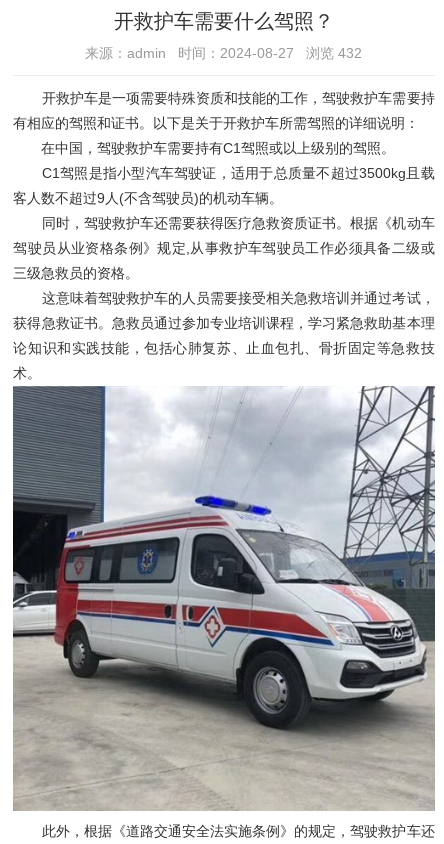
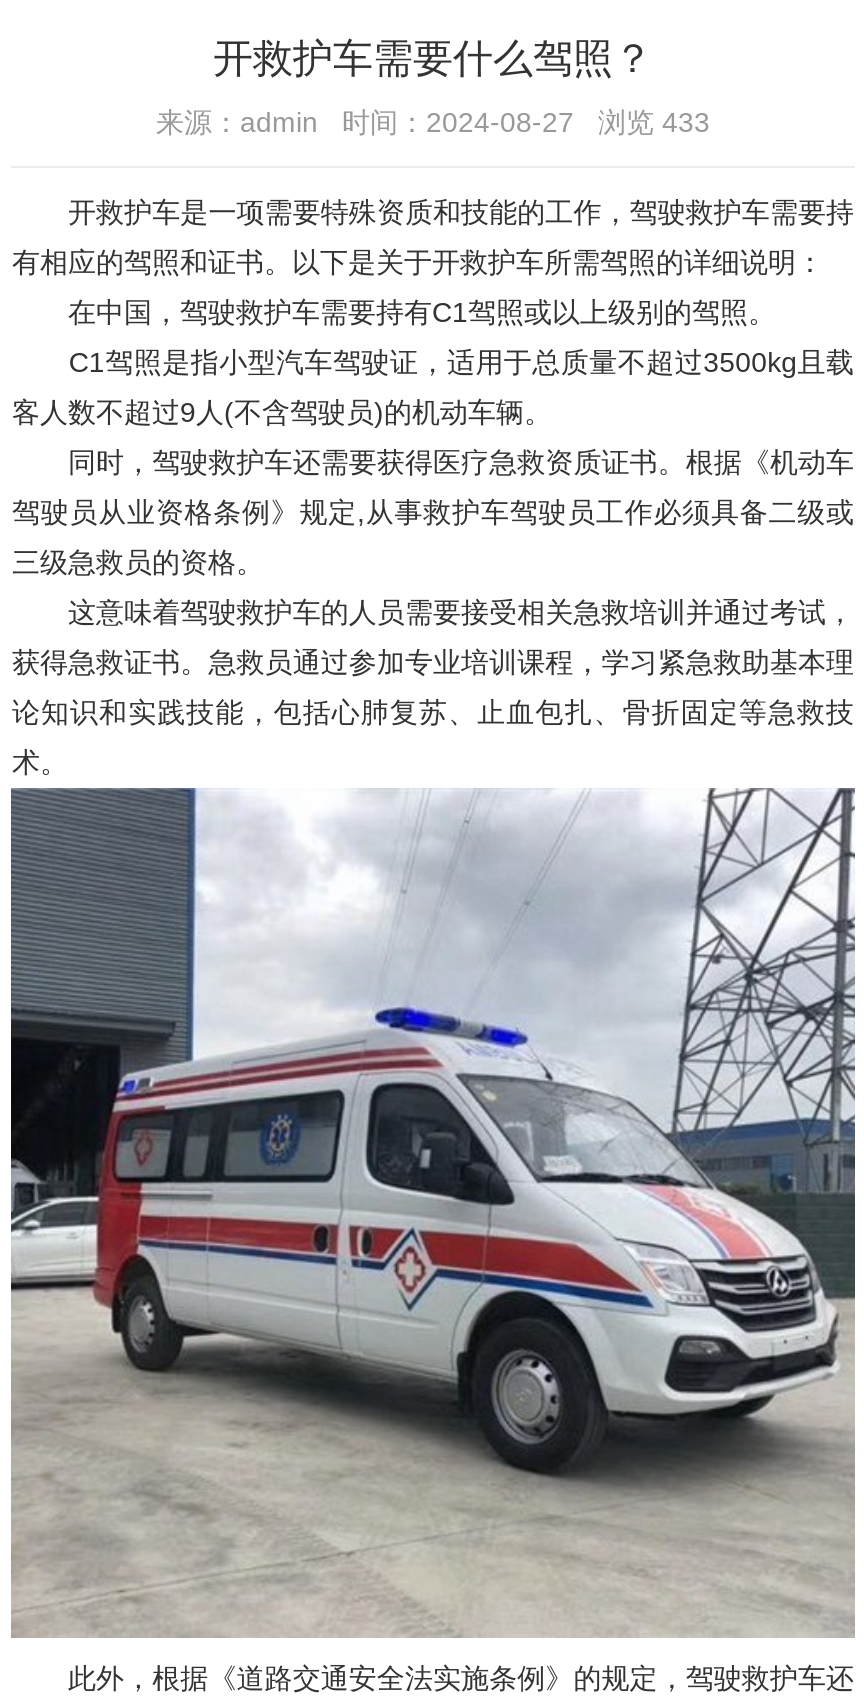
[85,45,362,61] 来源：admin 时间：2024-08-27 浏览432 -> [156,106,710,138] 来源：admin 时间：2024-08-27 浏览433

